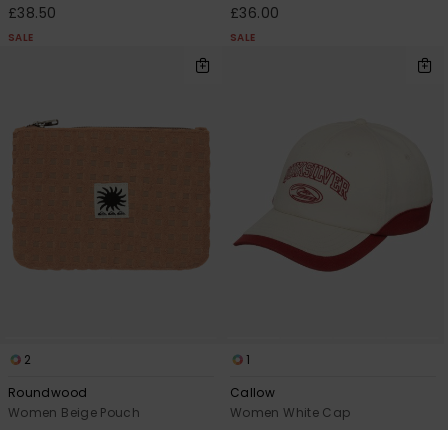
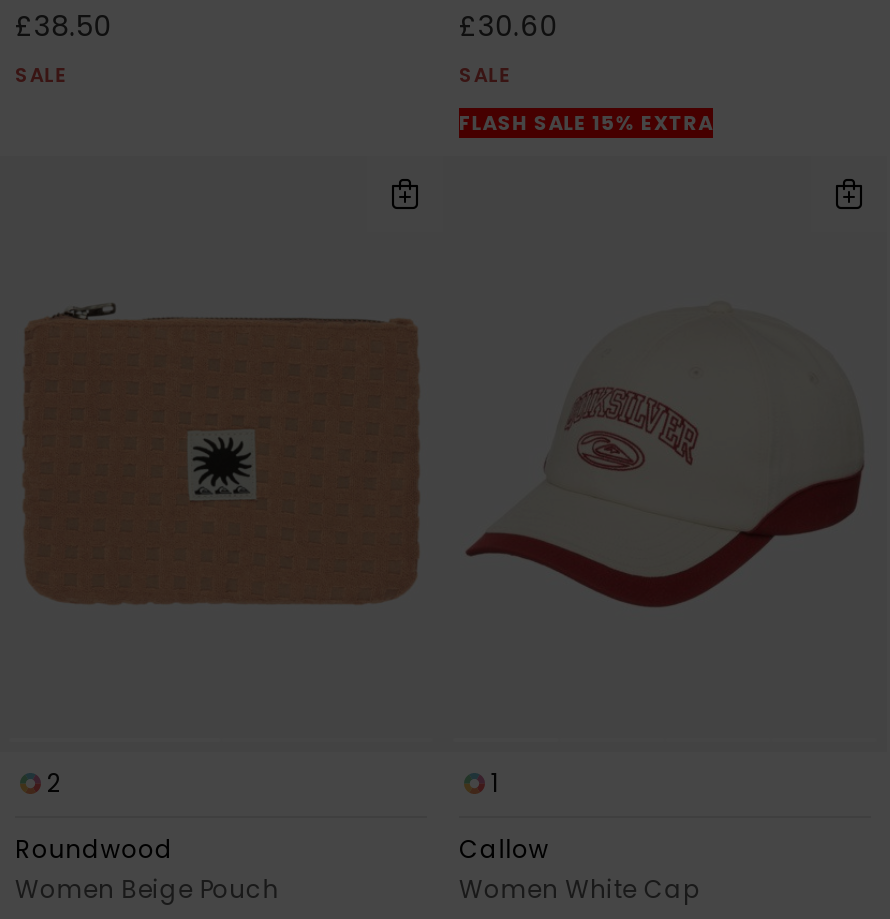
[230,3,279,23] £36.00 -> [459,5,558,45] £30.60
none -> [459,107,713,137] FLASH SALE 15% EXTRA

